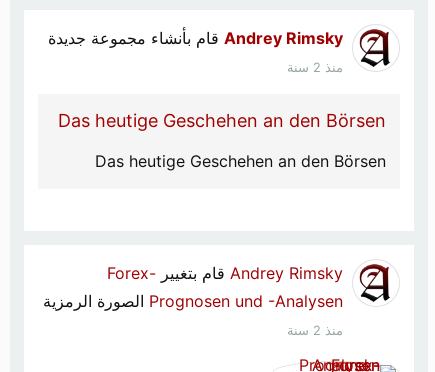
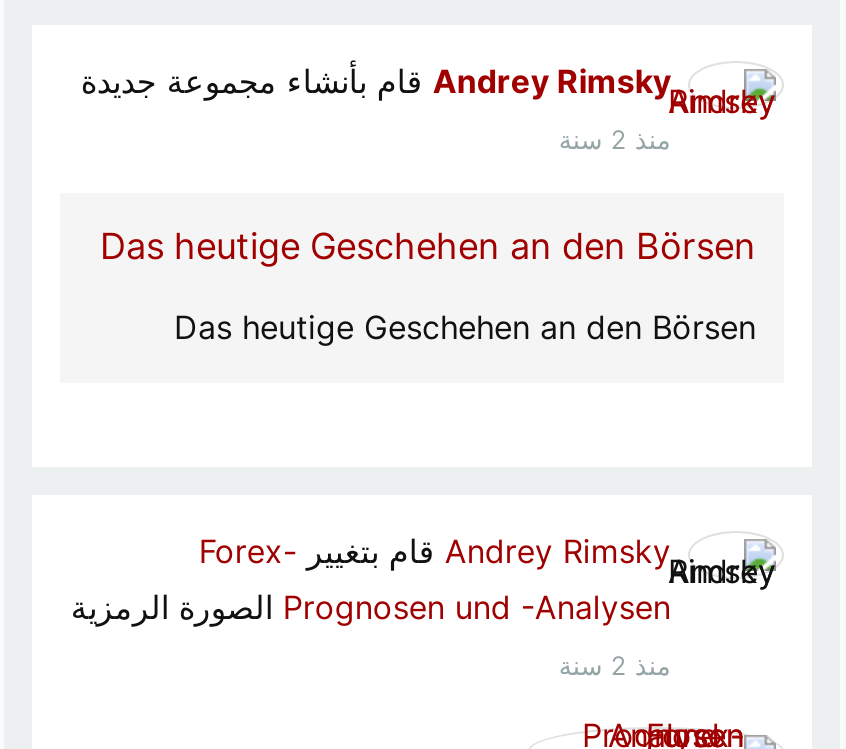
[343,28,396,68] [image] -> [666,63,778,139] [image]
[343,263,396,303] [image] -> [666,533,778,609] [image]

